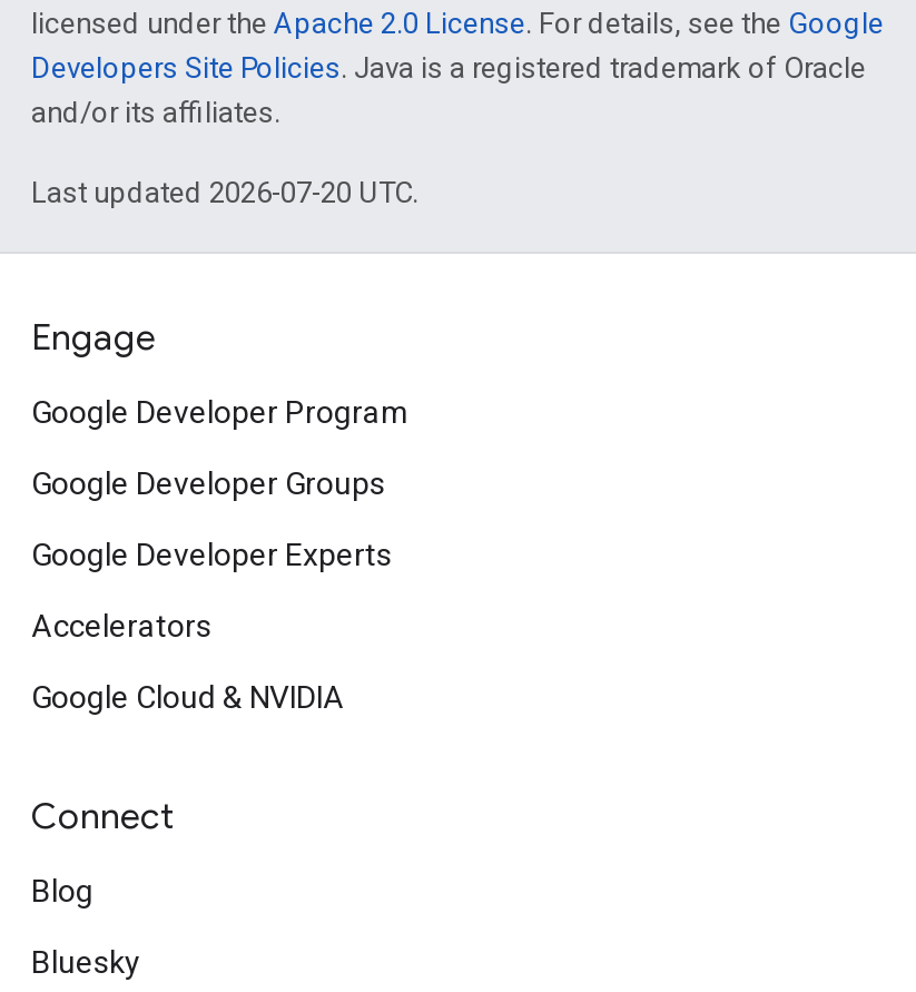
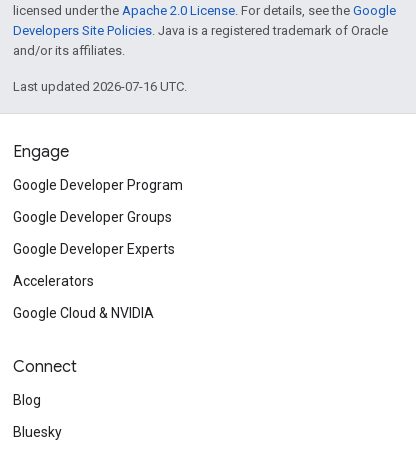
[31,176,418,209] Last updated 2026-07-20 UTC. -> [13,79,187,94] Last updated 2026-07-16 UTC.

